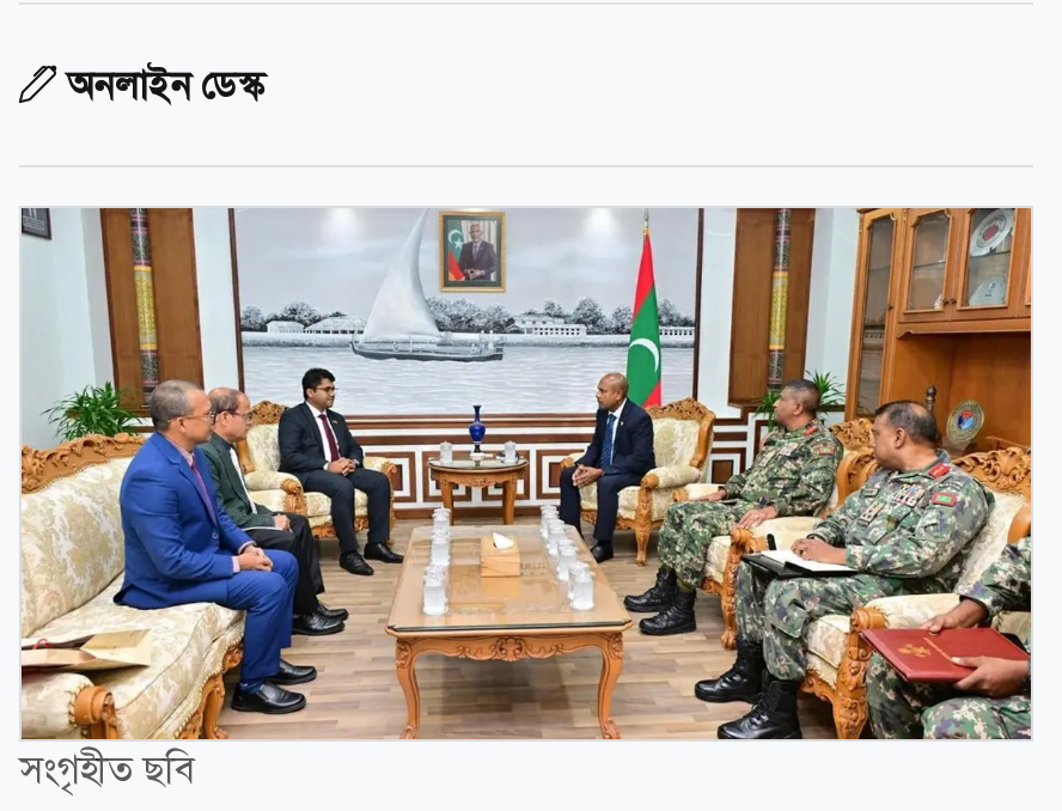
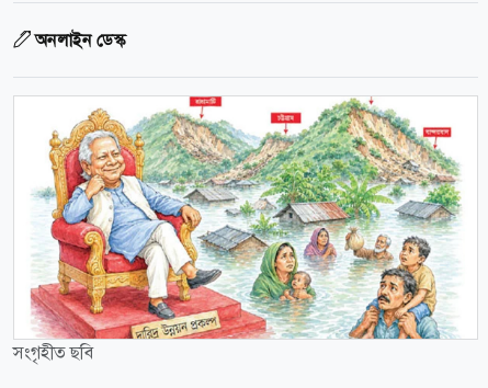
[19,205,1033,743] [image] -> [14,95,477,340] [image]

